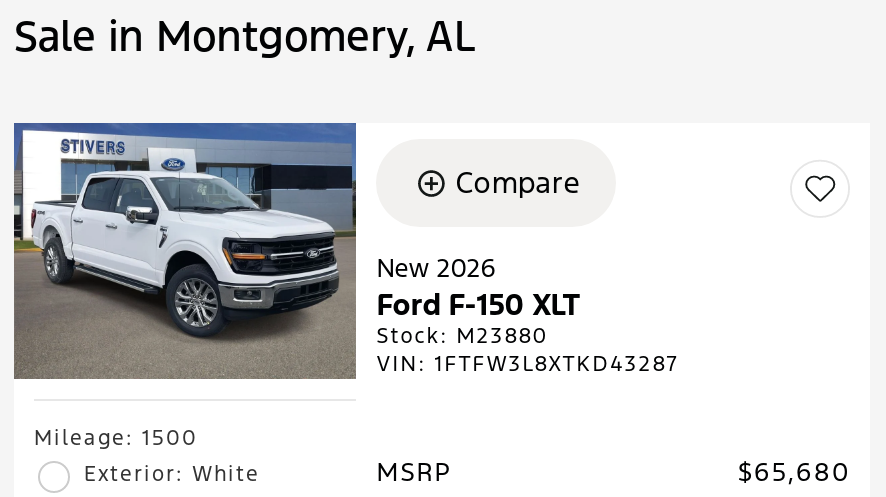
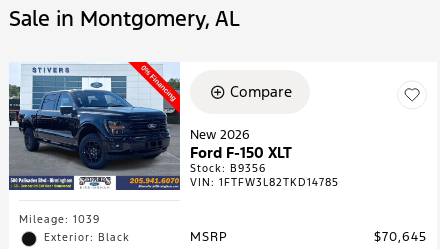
[12,121,548,381] [image] | Stock: M23880 -> [9,61,266,190] [image] | Stock: B9356
[376,351,678,377] VIN: 1FTFW3L8XTKD43287 -> [190,176,339,189] VIN: 1FTFW3L82TKD14785
[34,426,260,488] Mileage: 1500 | Exterior: White -> [19,213,130,244] Mileage: 1039 | Exterior: Black
[738,457,850,489] $65,680 -> [374,229,427,245] $70,645

